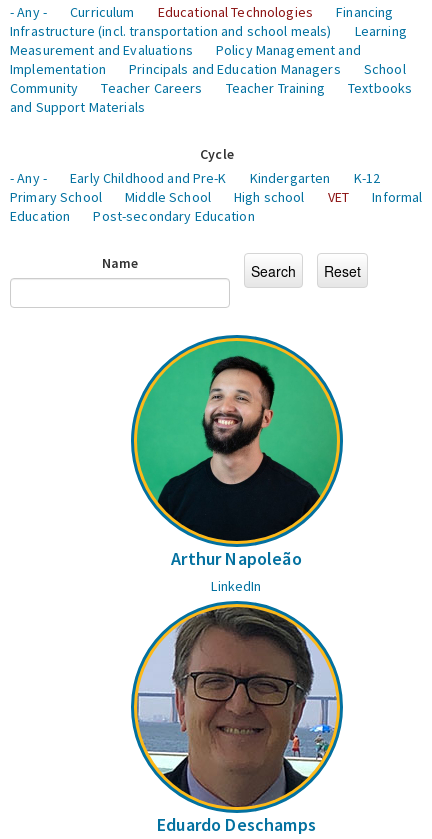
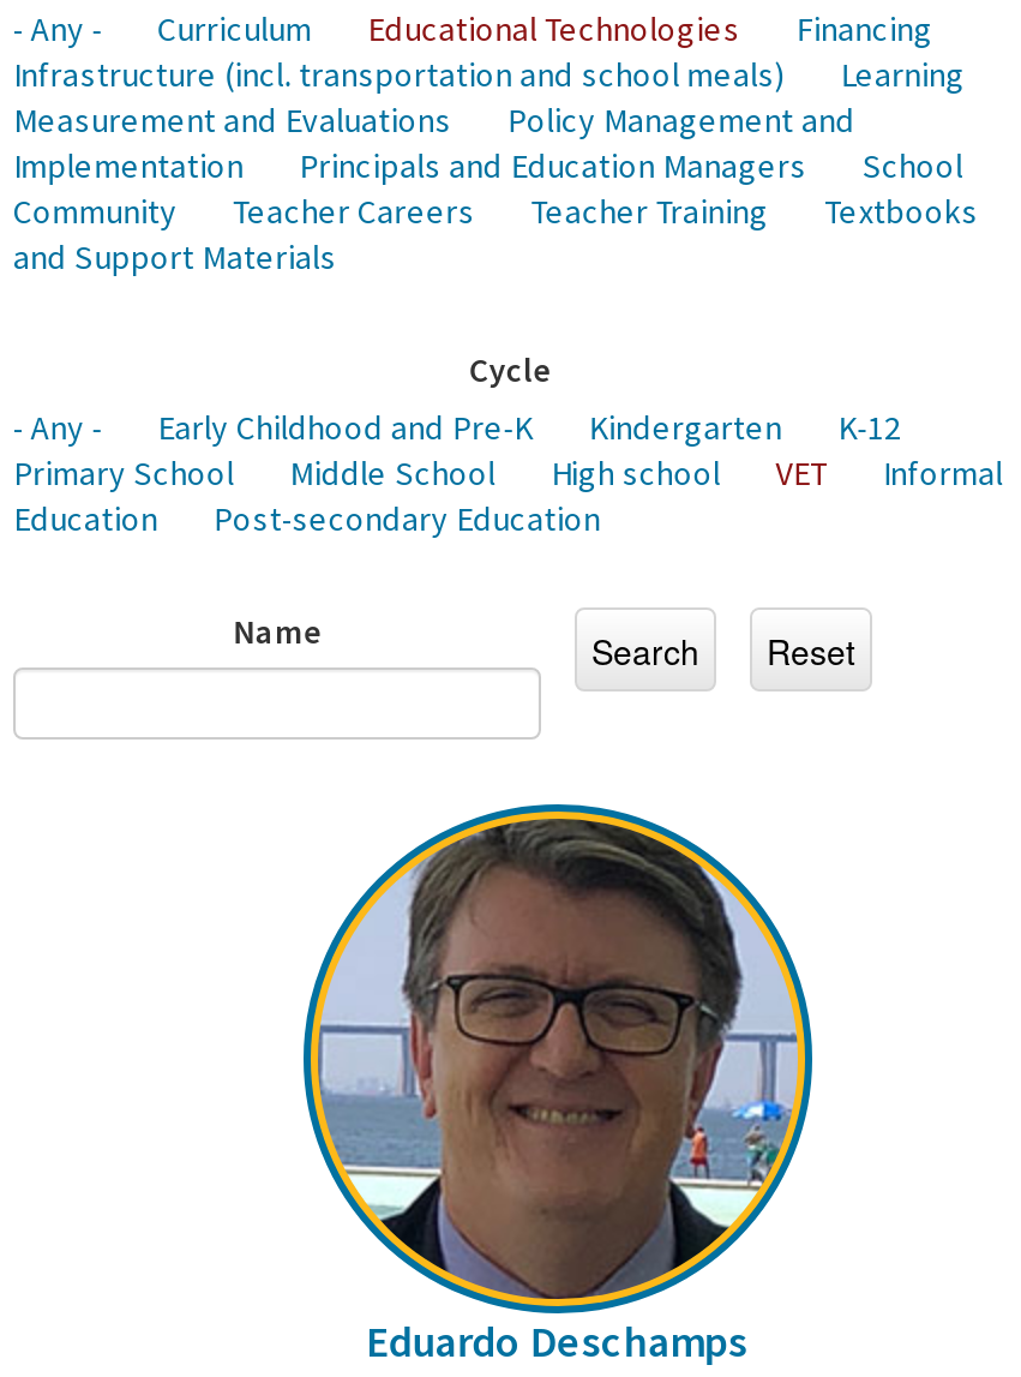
[137,341,338,595] [image] | Arthur Napoleão | LinkedIn -> none

